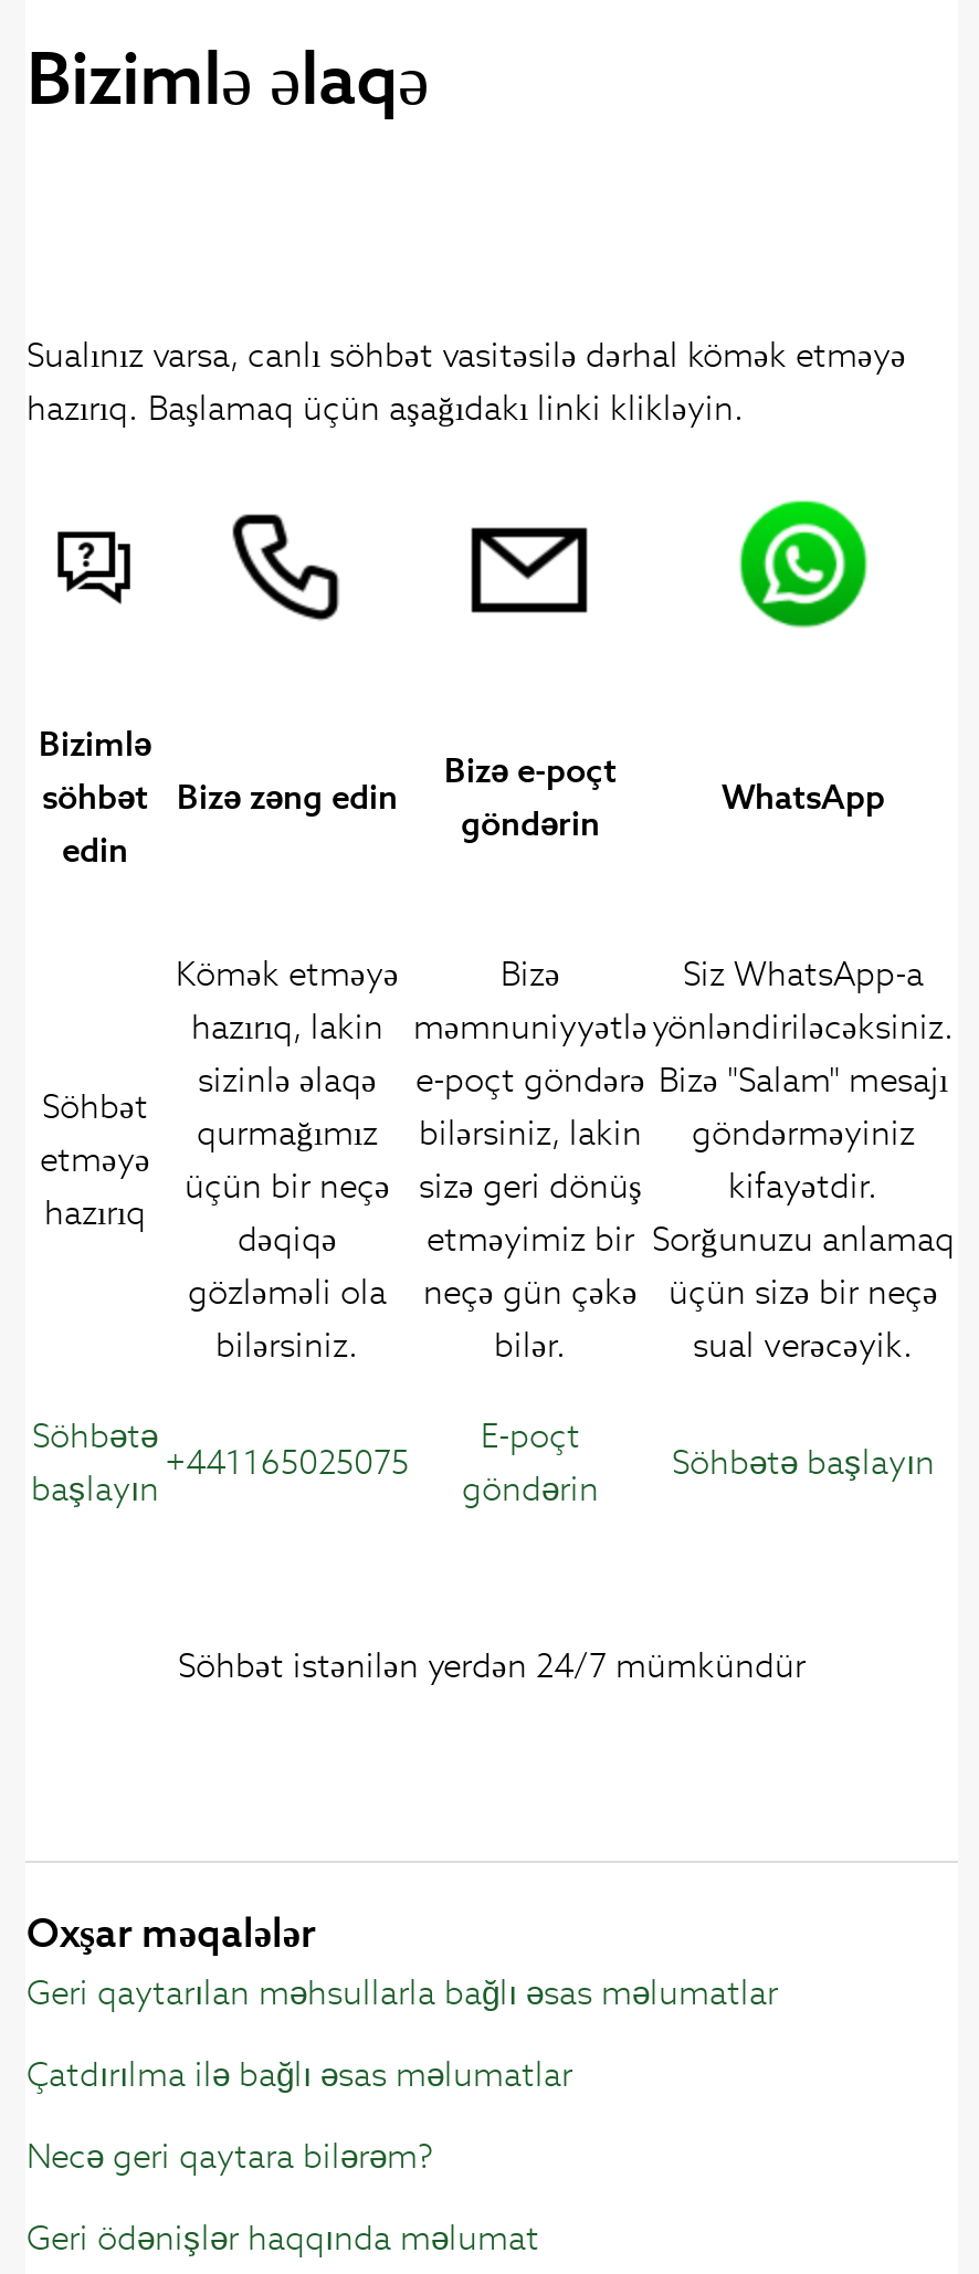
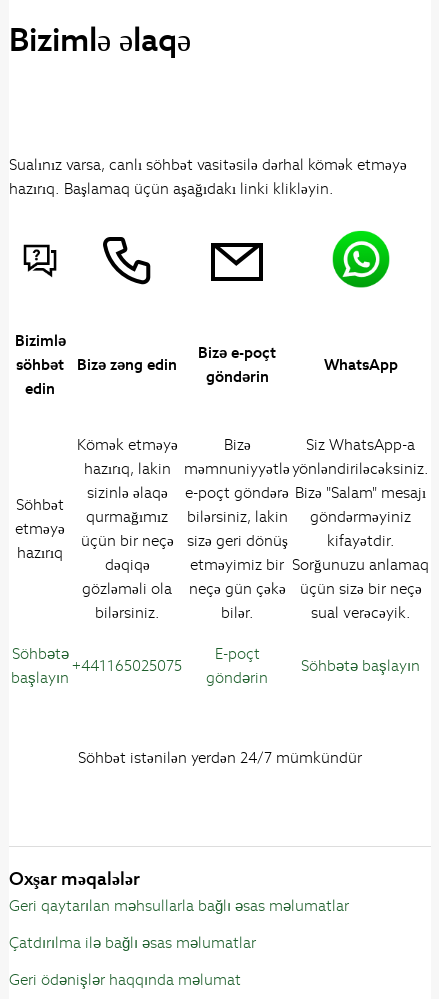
[26,2136,433,2178] Necə geri qaytara bilərəm? -> none

